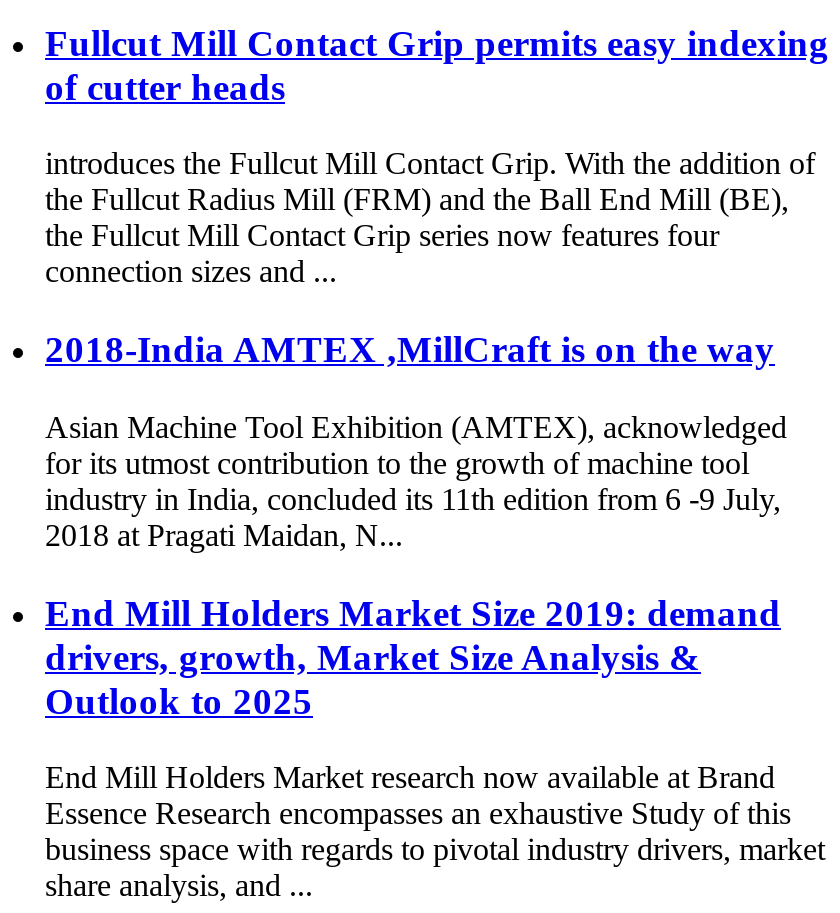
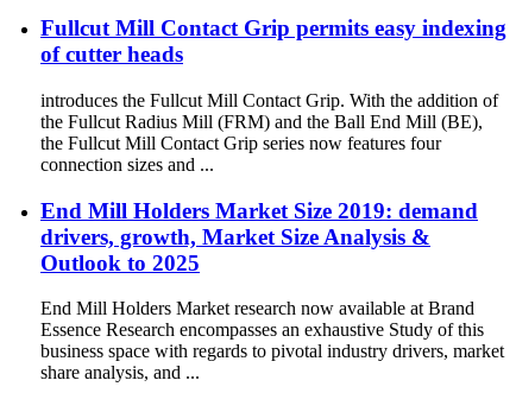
[45,328,787,552] 2018-India AMTEX ,MillCraft is on the way | Asian Machine Tool Exhibition (AMTEX), acknowledged | for its utmost contribution to the growth of machine tool | industry in India, concluded its 11th edition from 6 -9 July, | 2018 at Pragati Maidan, N... -> none

